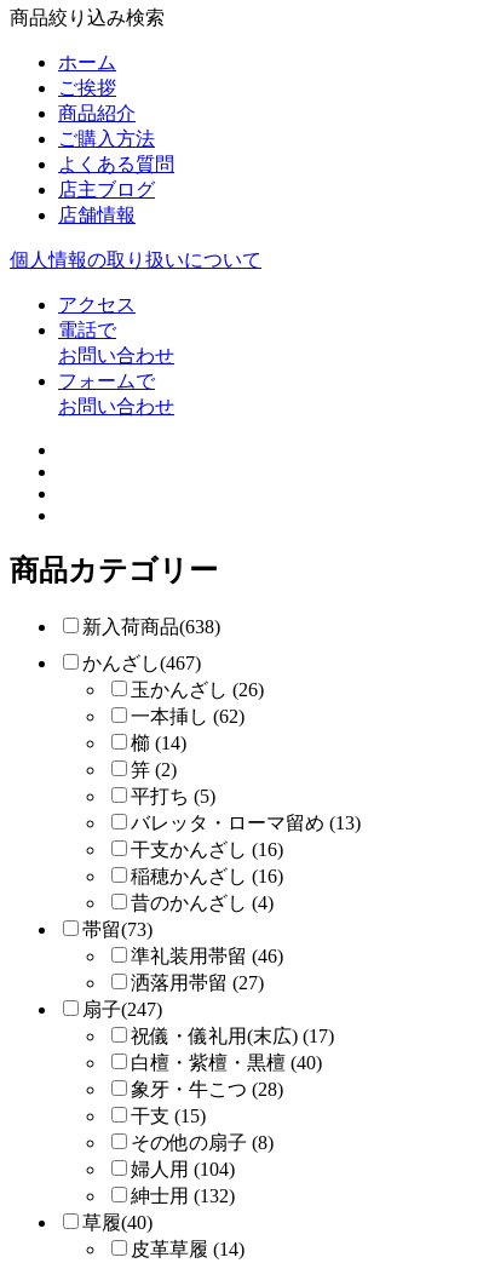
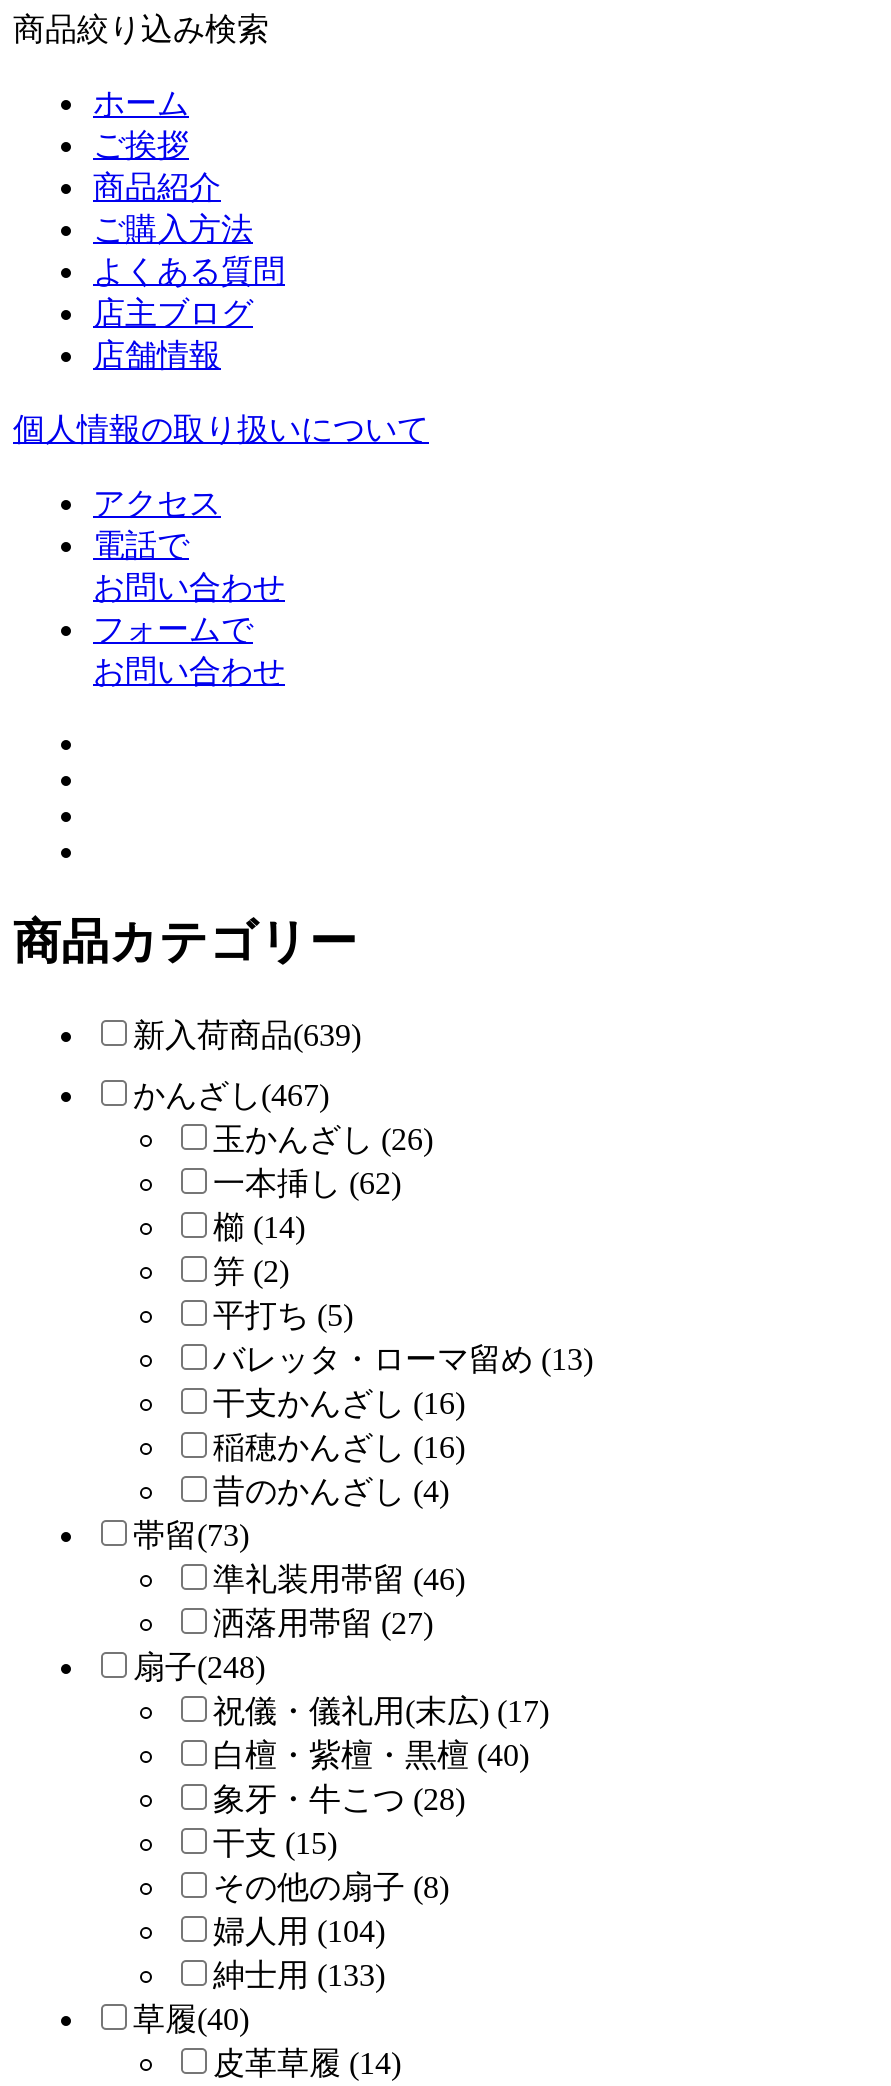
[82,616,220,637] 新入荷商品(638) -> [133,1018,361,1052] 新入荷商品(639)
[82,999,162,1019] 扇子(247) -> [133,1650,265,1684] 扇子(248)
[131,1185,235,1206] 紳士用 (132) -> [213,1958,385,1992] 紳士用 (133)

